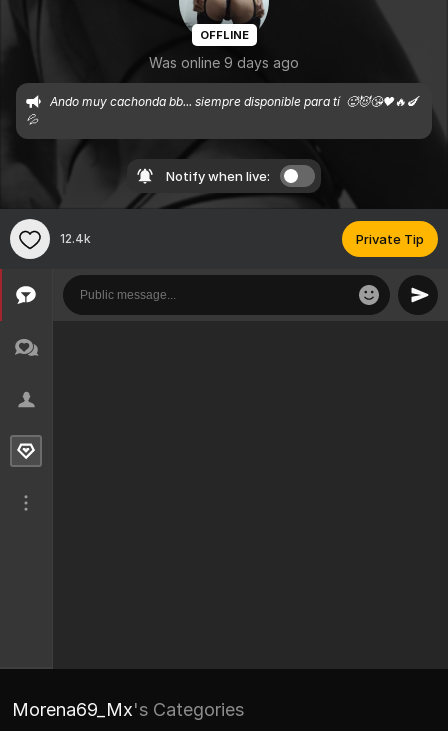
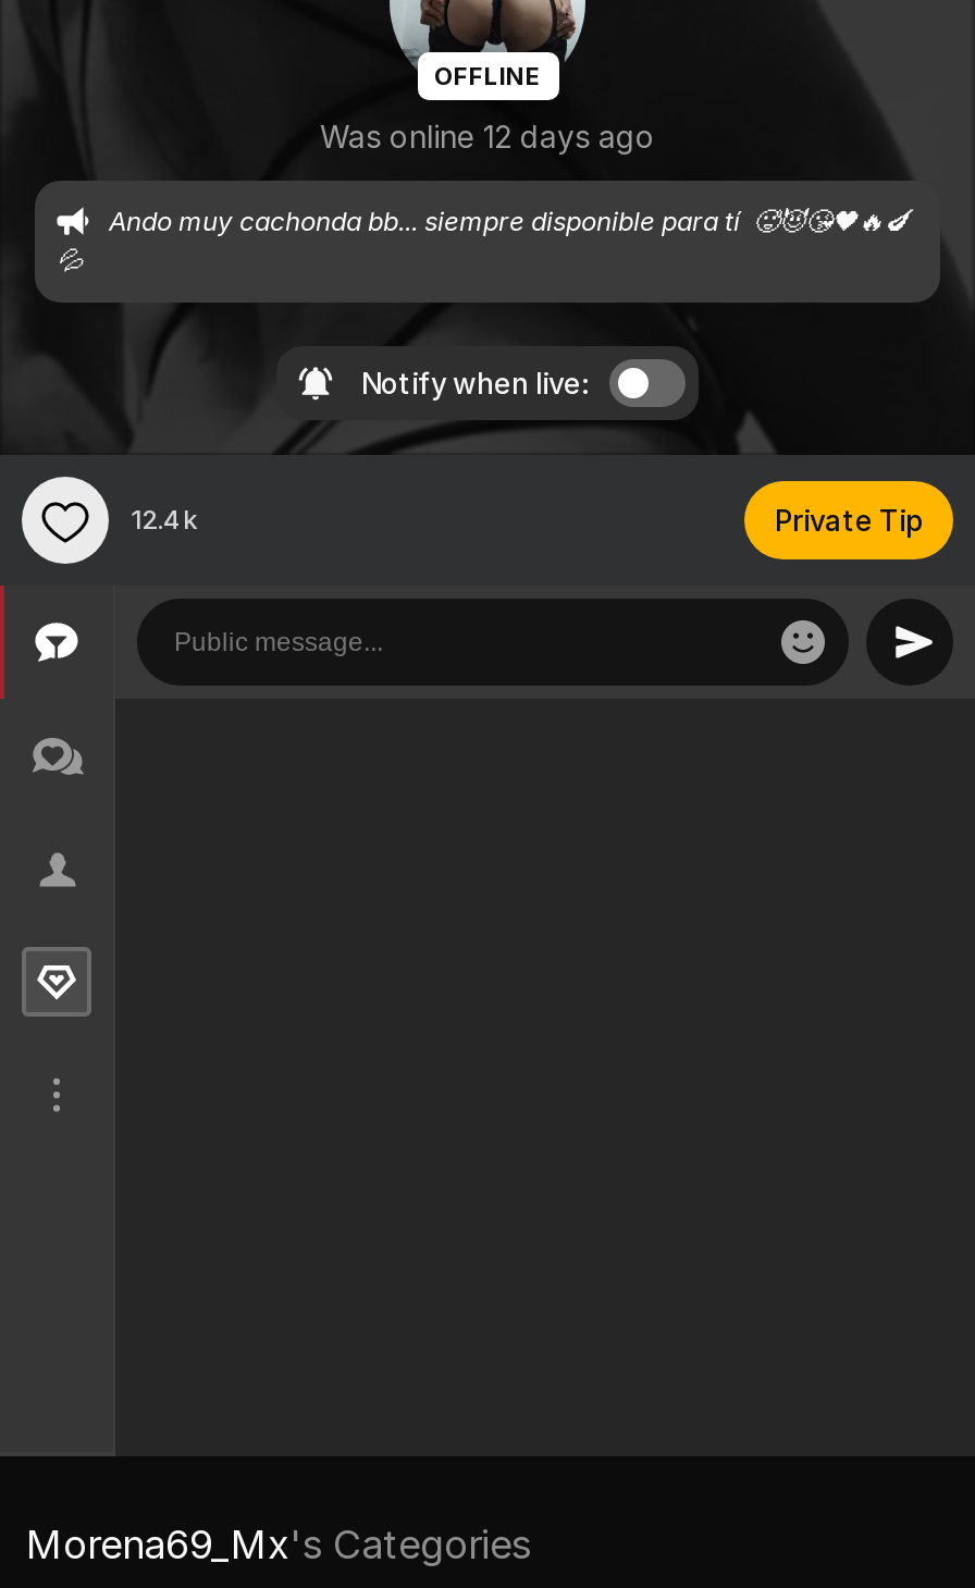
[149,54,299,71] Was online 9 days ago -> [320,118,655,155] Was online 12 days ago

